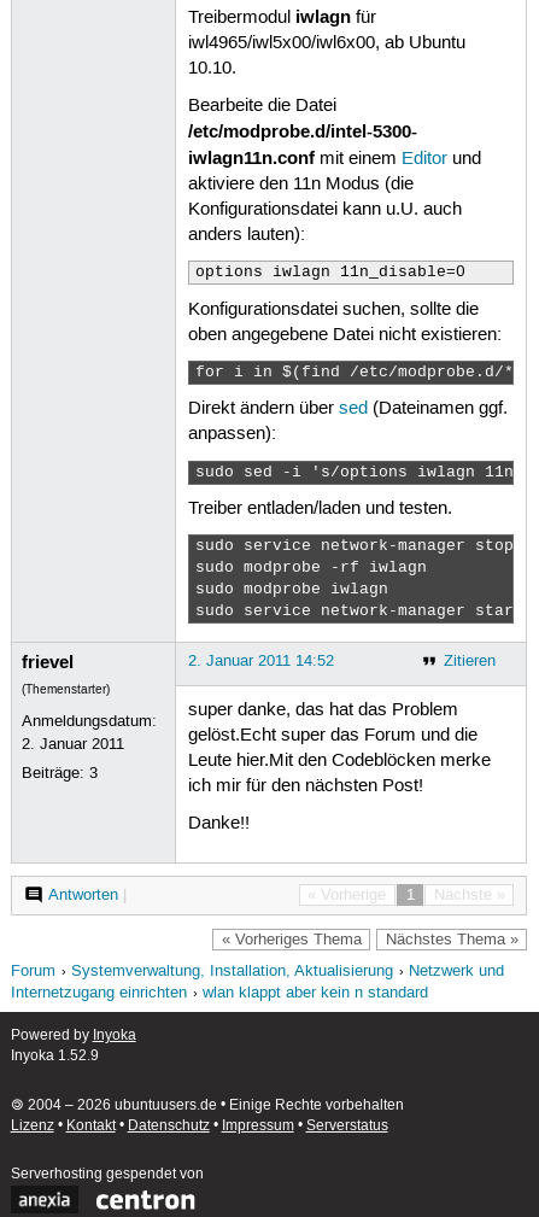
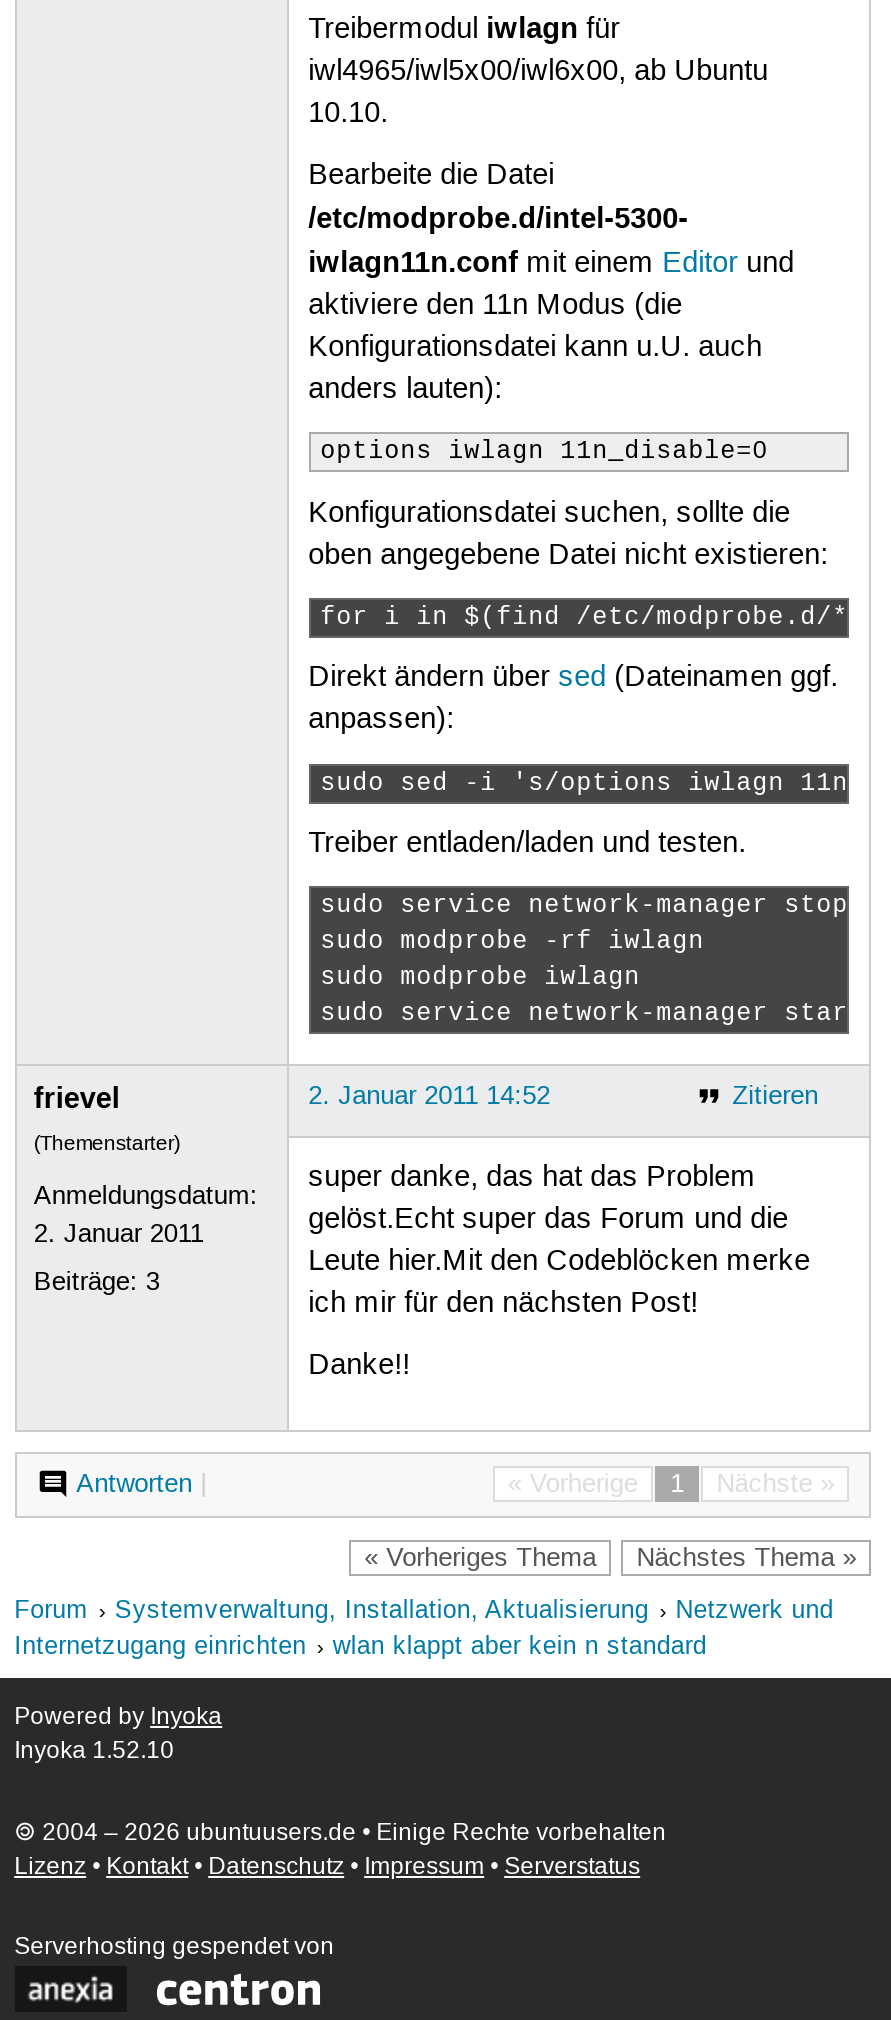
[10,1048,98,1066] Inyoka 1.52.9 -> [14,1737,174,1767] Inyoka 1.52.10

